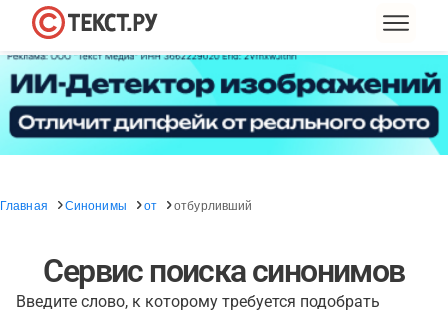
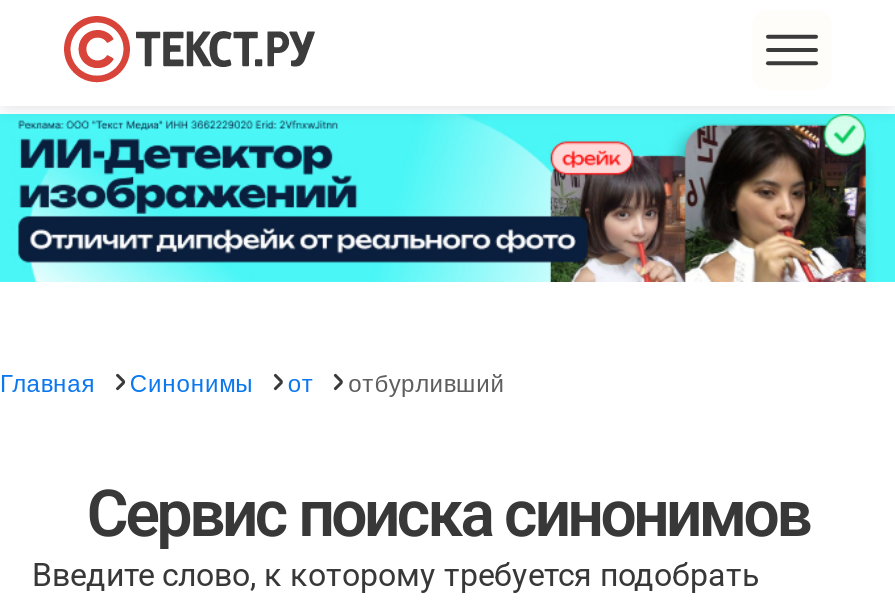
[3,54,442,156] [image] -> [6,114,878,284] [image]

